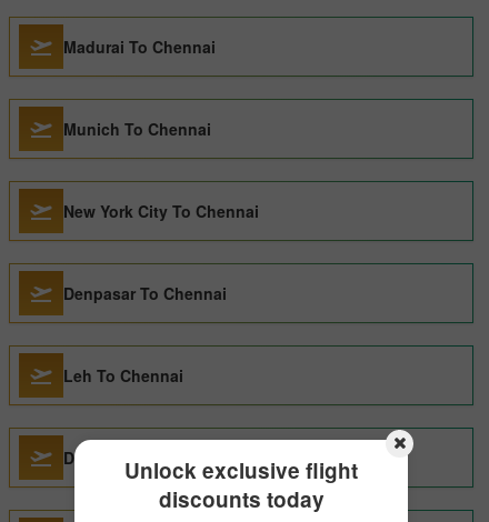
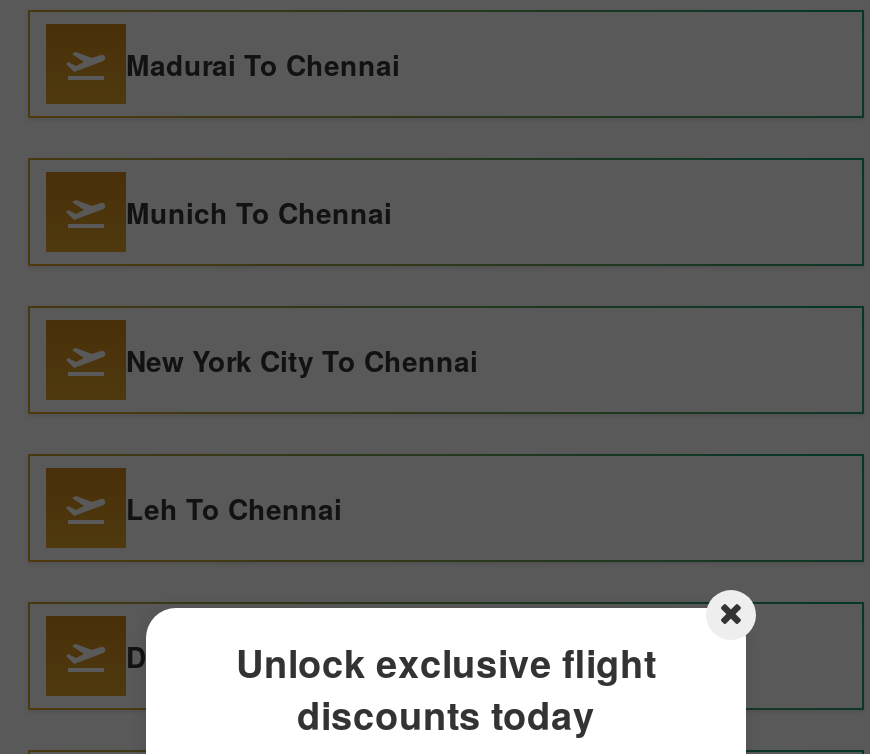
[63,282,227,304] Denpasar To Chennai -> none

